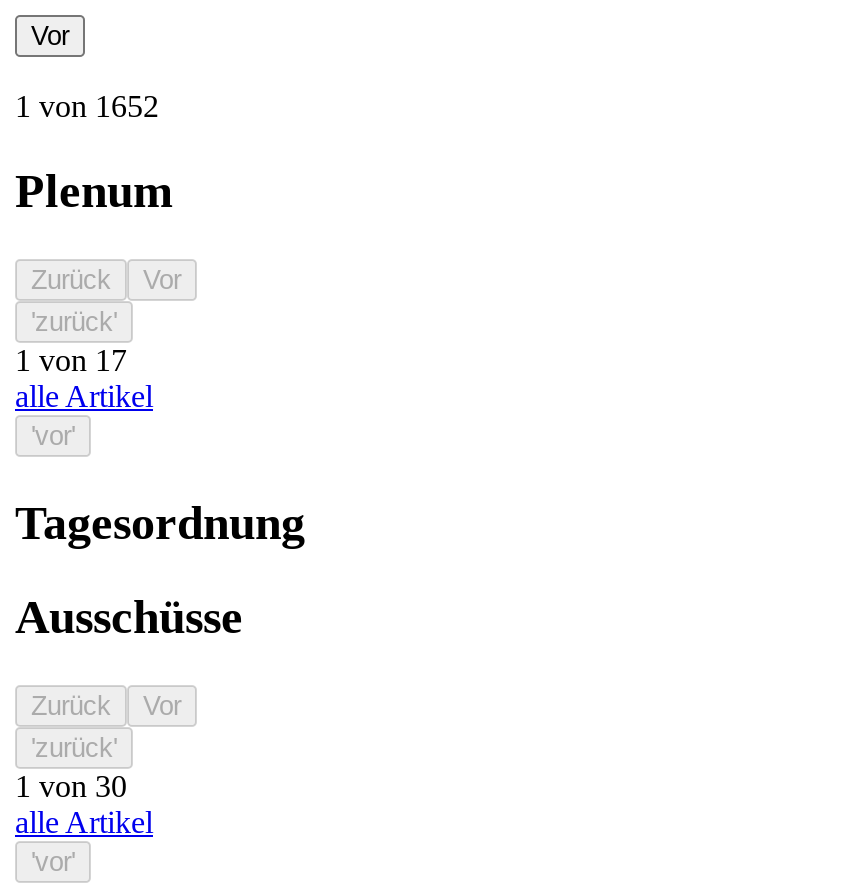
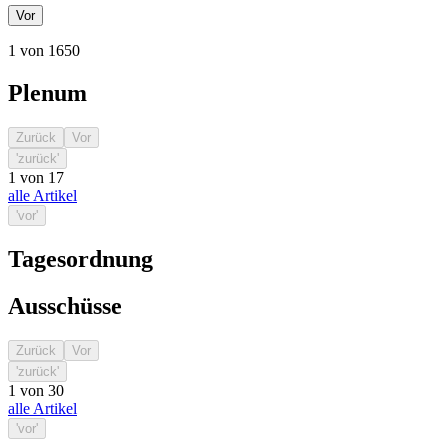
[15,90,159,124] 1 von 1652 -> [8,42,80,59] 1 von 1650

